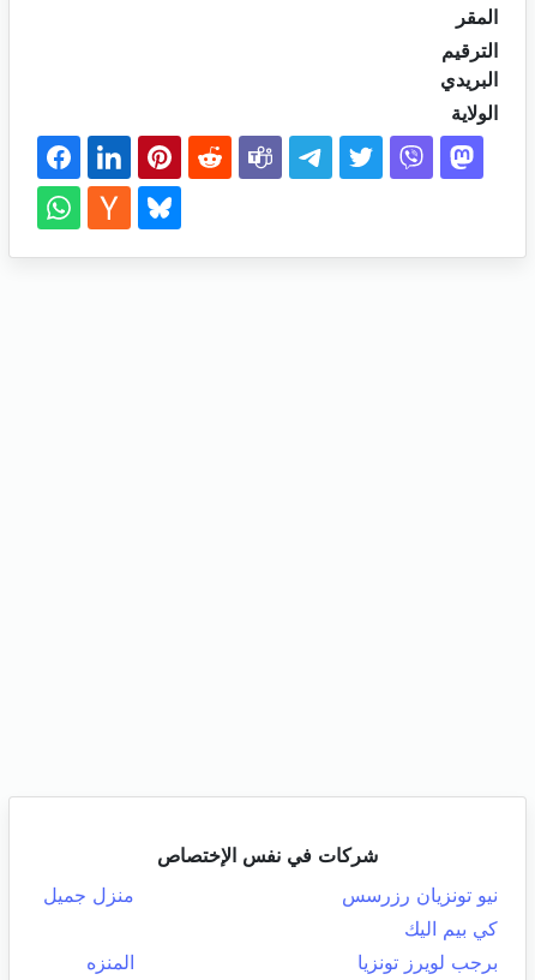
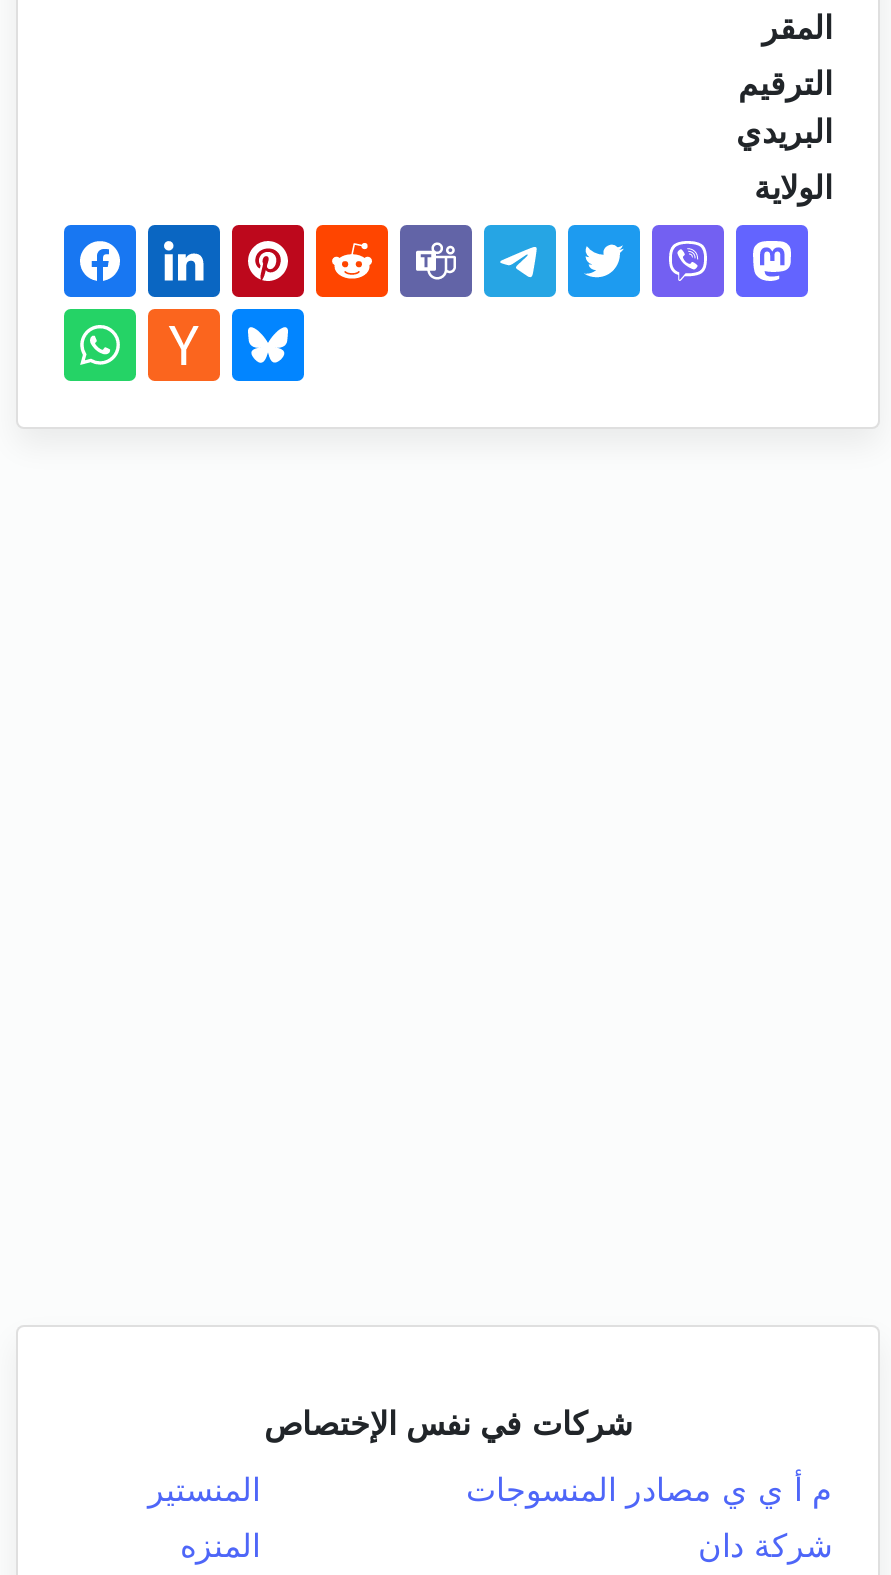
[43,884,498,974] نيو تونزيان رزرسس | منزل جميل | كي بيم اليك | برجب لويرز تونزيا -> [148,1471,832,1565] م أ ي ي مصادر المنسوجات | المنستير | شركة دان

